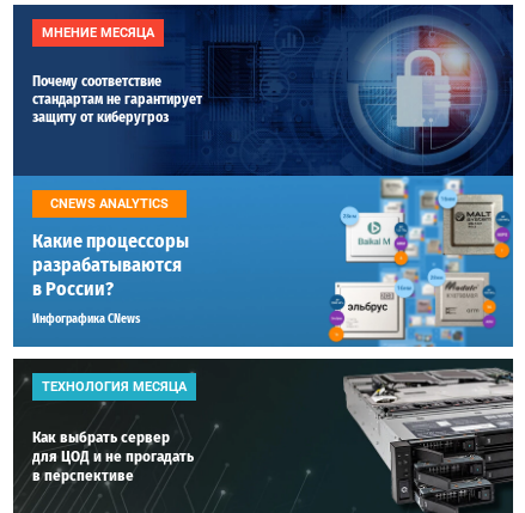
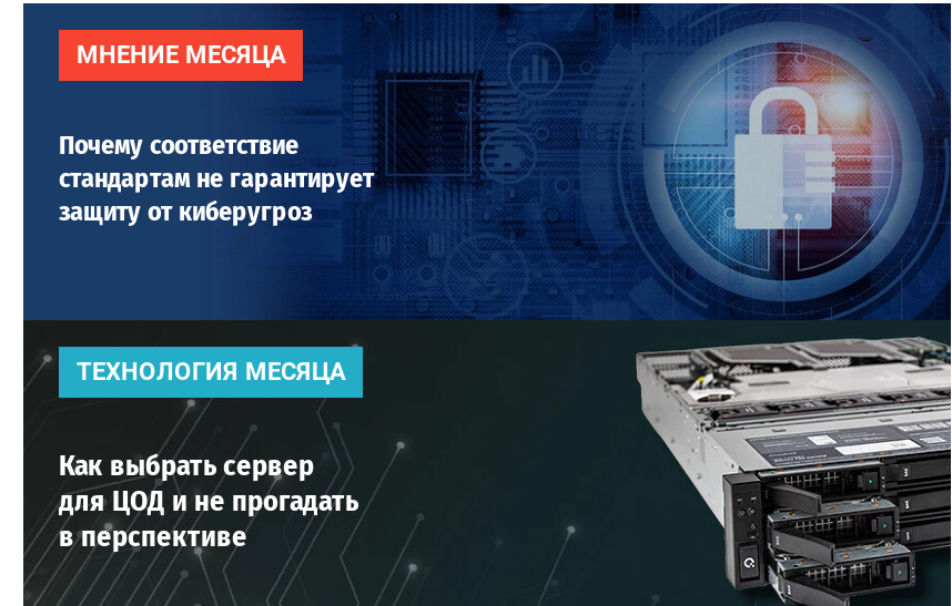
[12,175,514,360] [image] | CNEWS ANALYTICS | Какие процессоры | разрабатываются | в России? | Инфографика CNews -> none

